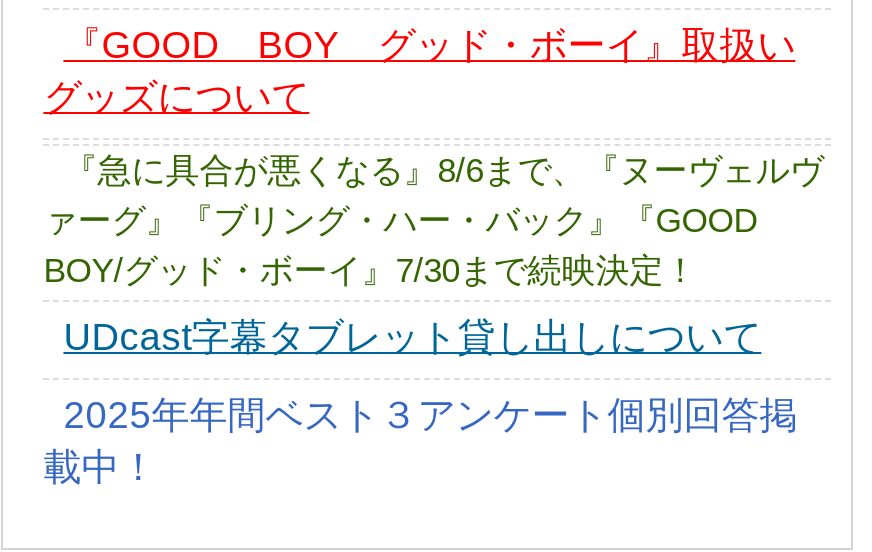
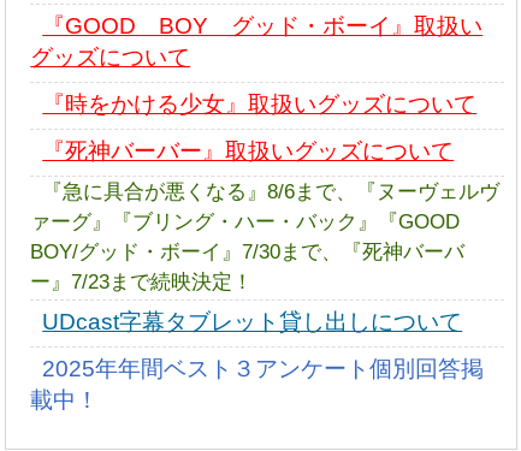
none -> [42,91,477,164] 『時をかける少女』取扱いグッズについて | 『死神バーバー』取扱いグッズについて
[43,252,697,290] BOY/グッド・ボーイ』7/30まで続映決定！ -> [30,241,465,293] BOY/グッド・ボーイ』7/30まで、『死神バーバ | ー』7/23まで続映決定！

